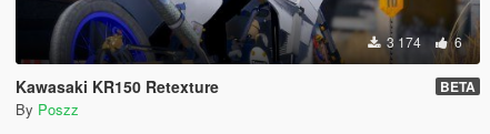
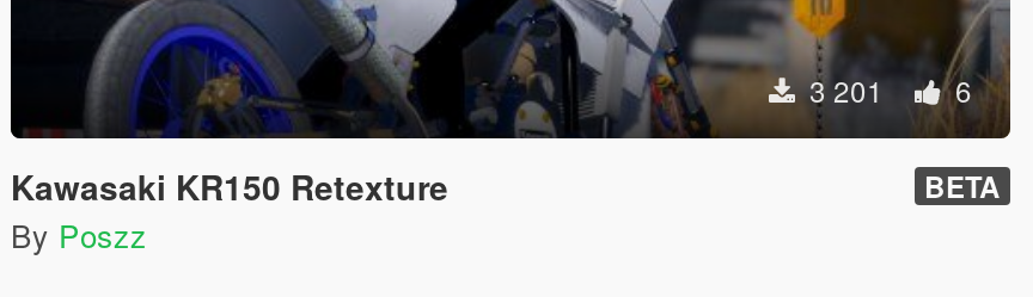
[383,32,462,51] 3 174 6 -> [802,70,972,110] 3 201 6

